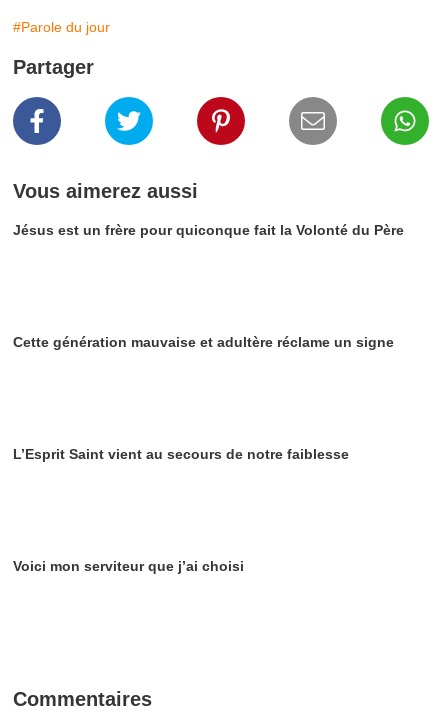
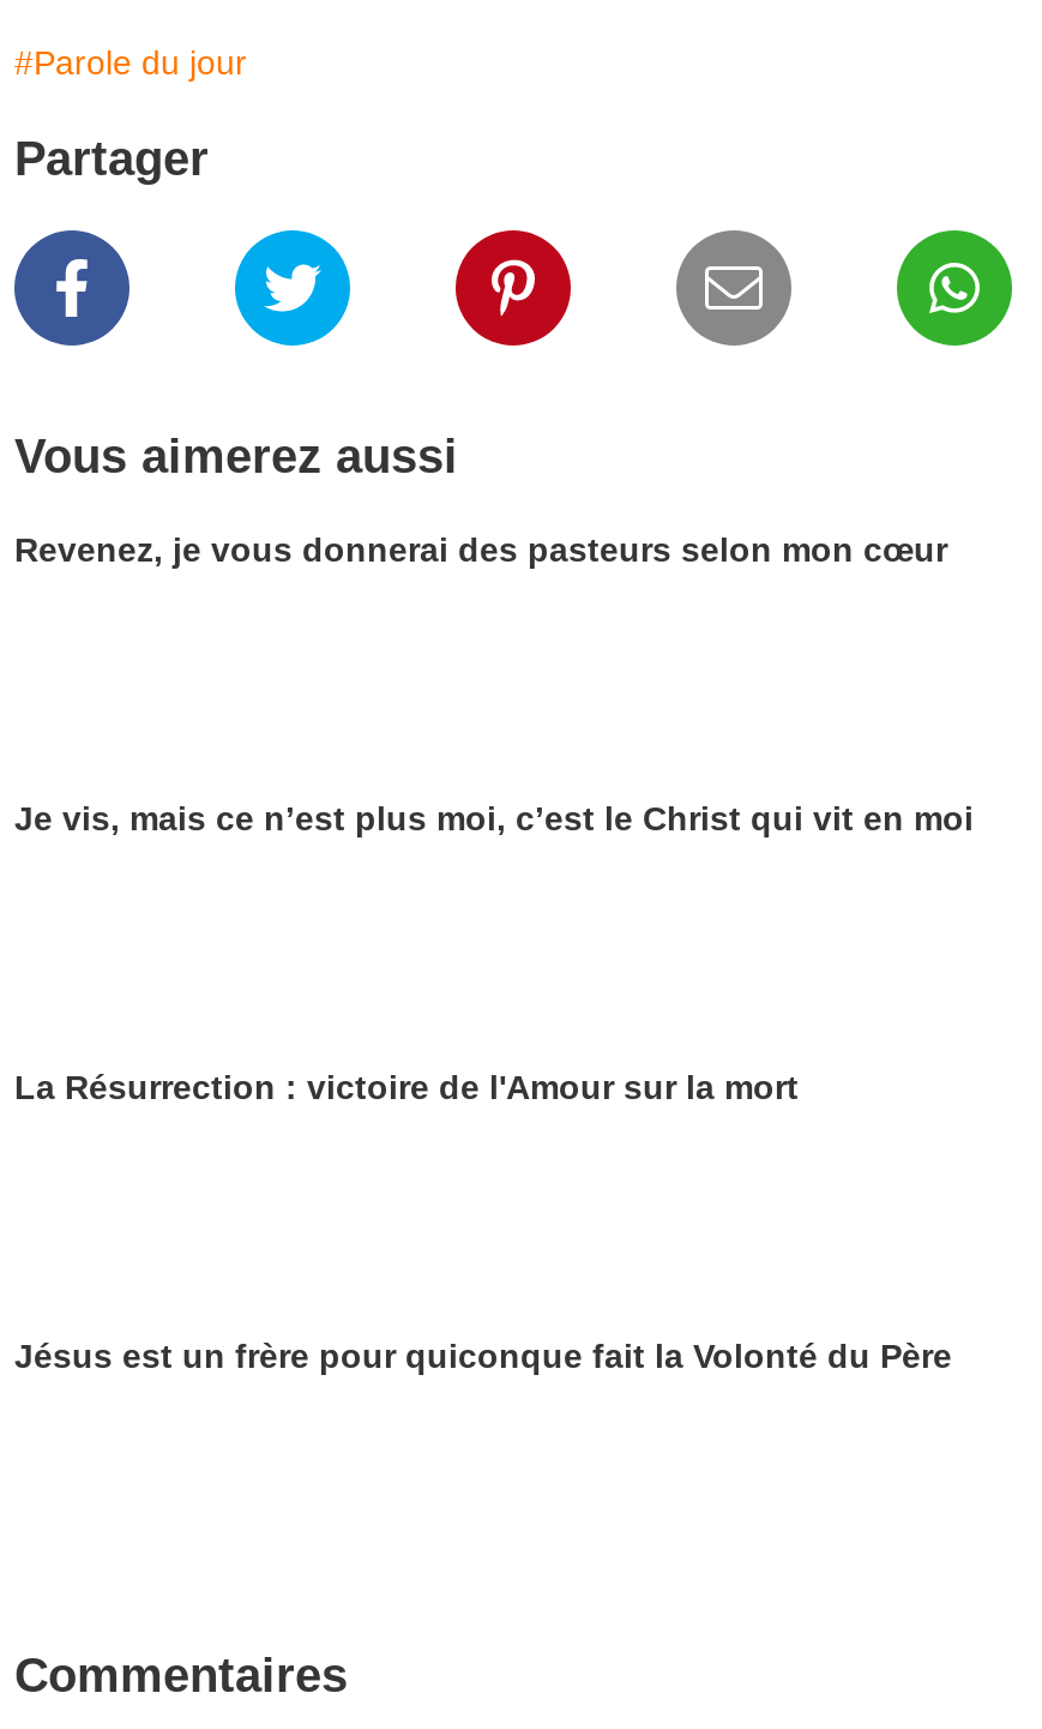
none -> [14,530,947,569] Revenez, je vous donnerai des pasteurs selon mon cœur
none -> [14,799,974,838] Je vis, mais ce n’est plus moi, c’est le Christ qui vit en moi
none -> [14,1068,799,1106] La Résurrection : victoire de l'Amour sur la mort
moved [13,222,404,238] -> [14,1337,952,1375]: Jésus est un frère pour quiconque fait la Volonté du Père
[13,334,394,350] Cette génération mauvaise et adultère réclame un signe -> none
[13,446,349,462] L’Esprit Saint vient au secours de notre faiblesse -> none
[13,558,244,574] Voici mon serviteur que j’ai choisi -> none

